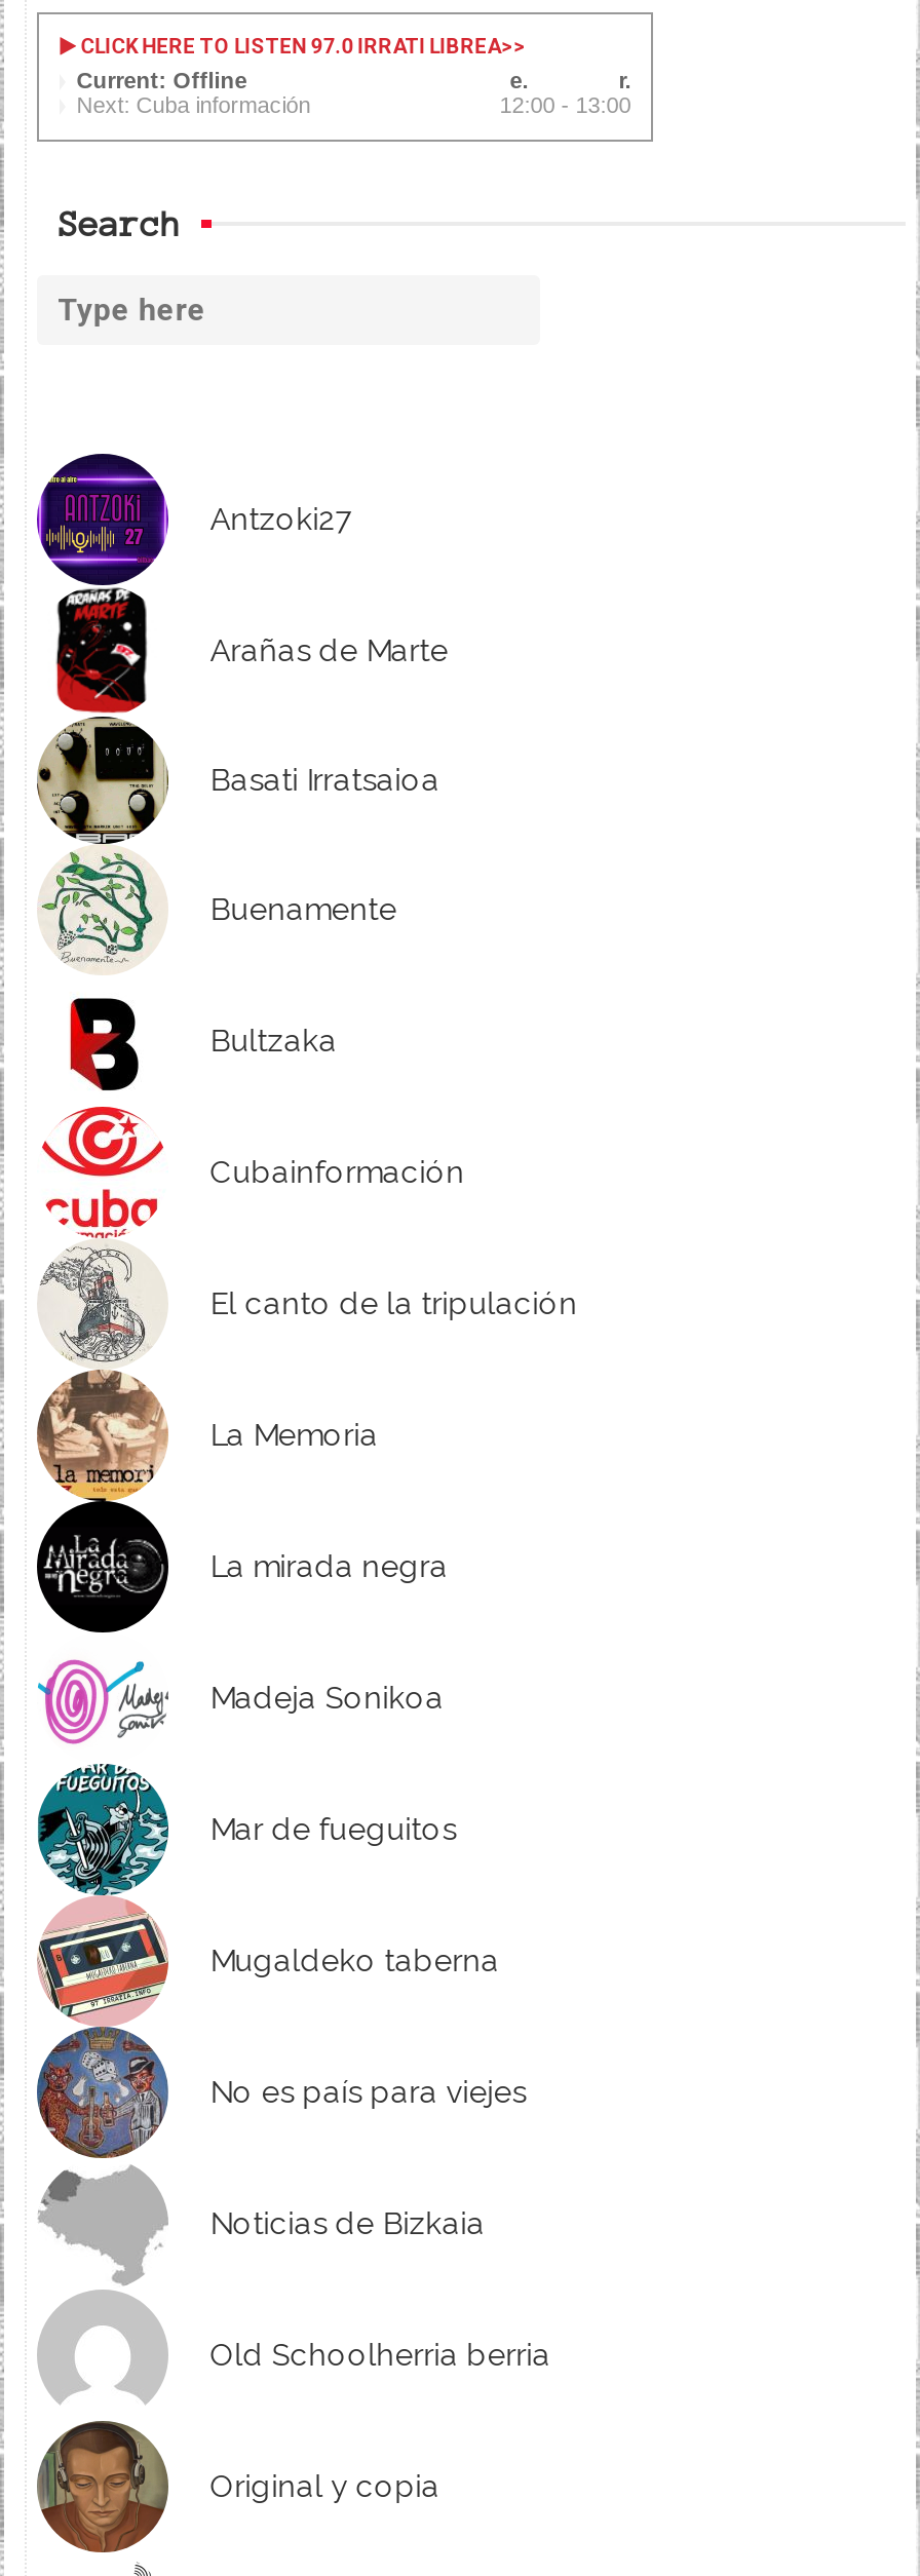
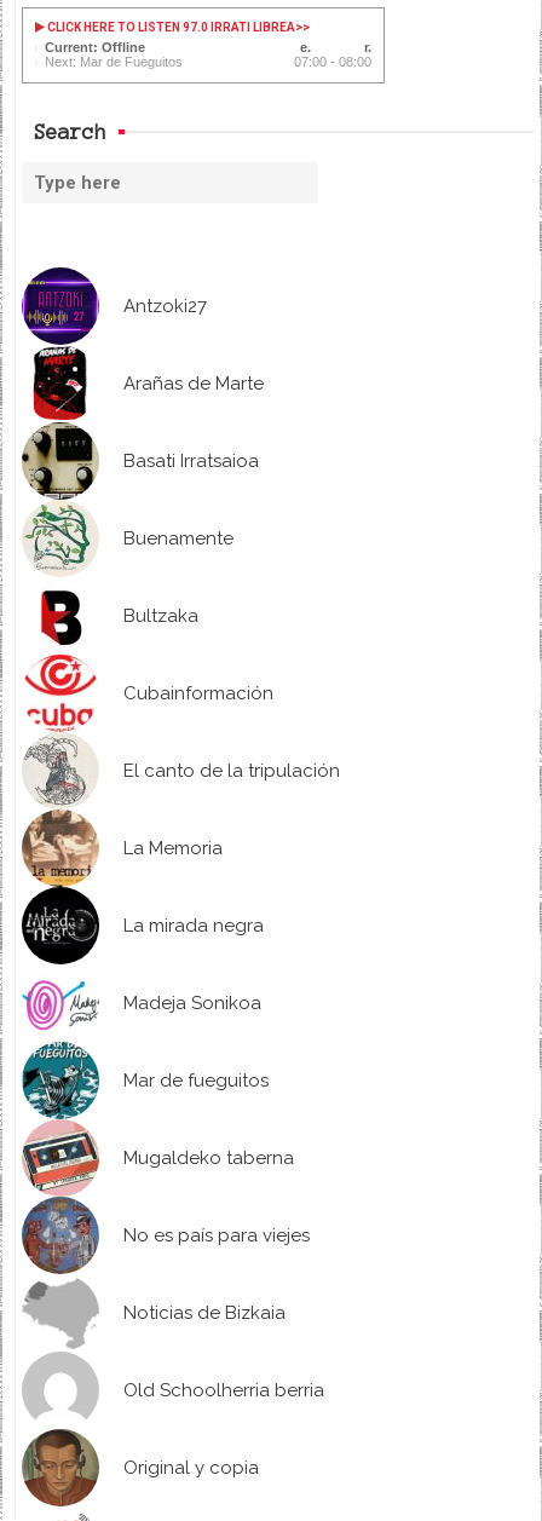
[76,92,631,117] Next: Cuba información | 12:00 - 13:00 -> [45,54,372,69] Next: Mar de Fueguitos | 07:00 - 08:00

